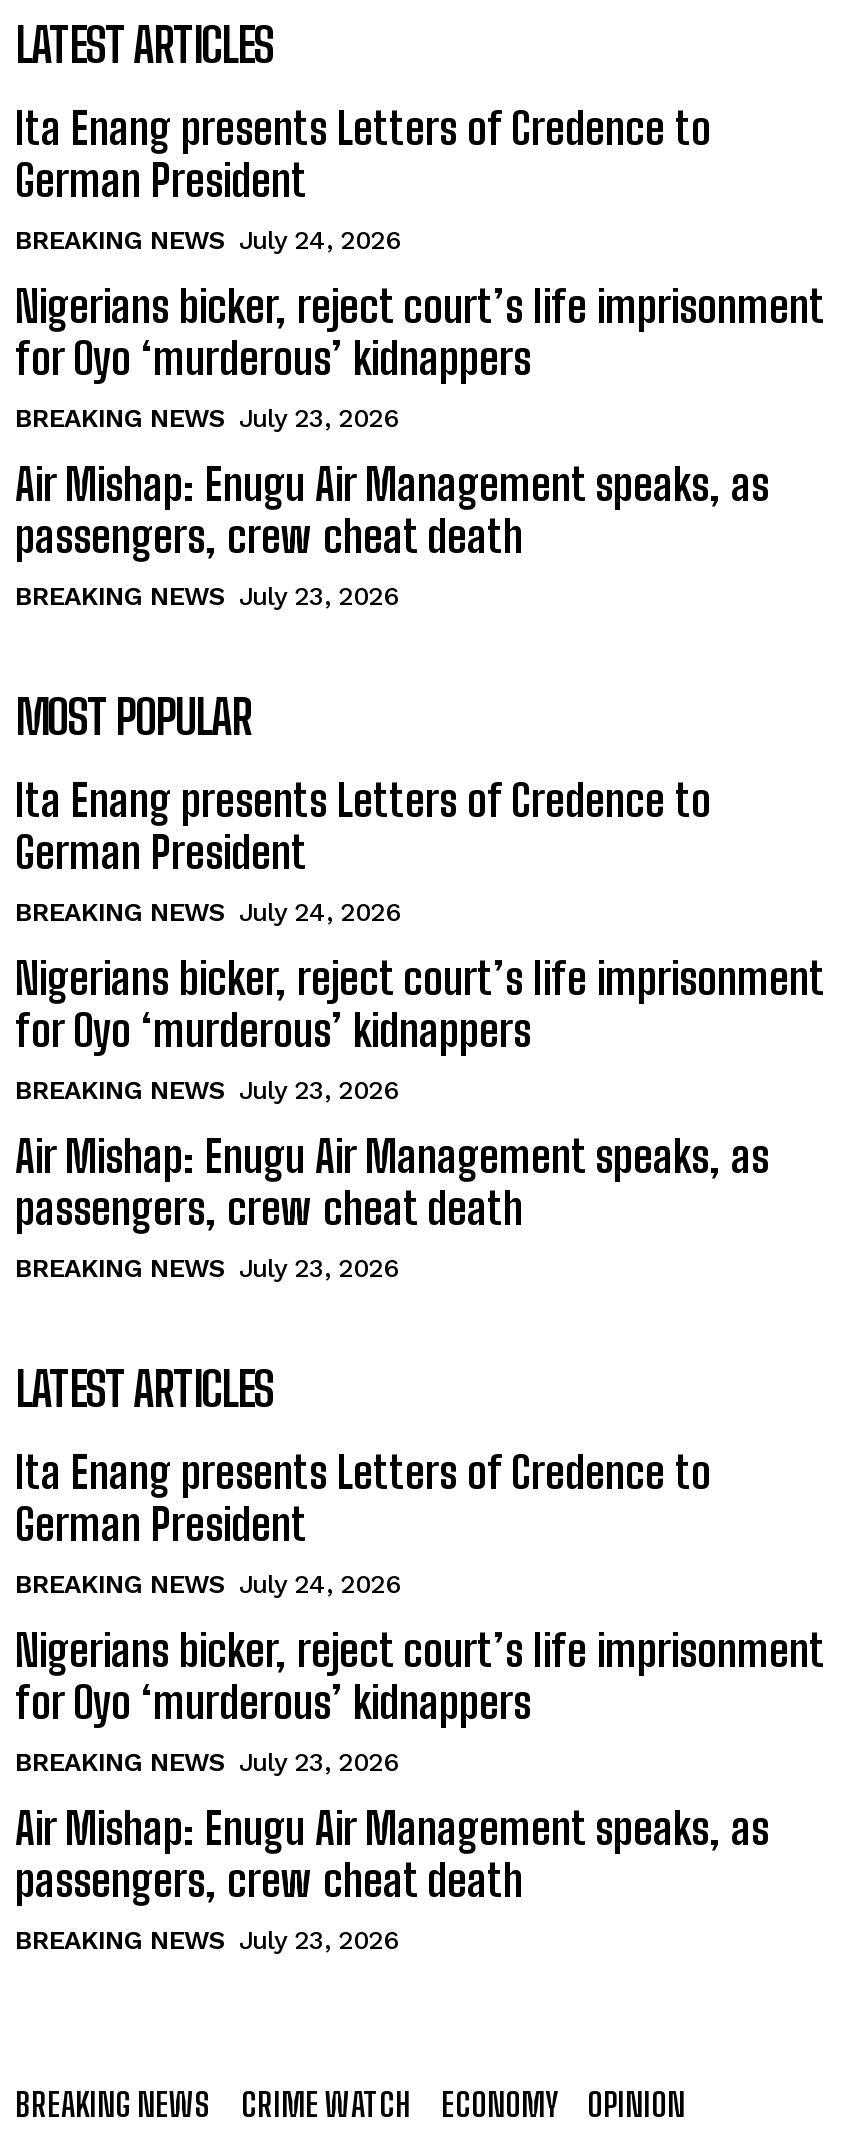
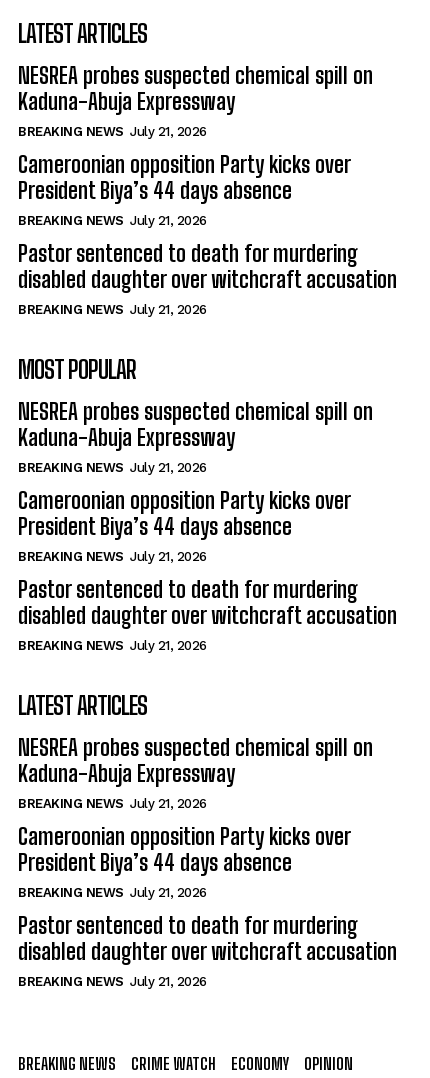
[15,100,825,610] Ita Enang presents Letters of Credence to | German President | BREAKING NEWS July 24, 2026 | Nigerians bicker, reject court’s life imprisonment | for Oyo ‘murderous’ kidnappers | BREAKING NEWS July 23, 2026 | Air Mishap: Enugu Air Management speaks, as | passengers, crew cheat death | BREAKING NEWS July 23, 2026 -> [18,62,402,317] NESREA probes suspected chemical spill on | Kaduna-Abuja Expressway | BREAKING NEWS July 21, 2026 | Cameroonian opposition Party kicks over | President Biya’s 44 days absence | BREAKING NEWS July 21, 2026 | Pastor sentenced to death for murdering | disabled daughter over witchcraft accusation | BREAKING NEWS July 21, 2026
[15,772,825,1282] Ita Enang presents Letters of Credence to | German President | BREAKING NEWS July 24, 2026 | Nigerians bicker, reject court’s life imprisonment | for Oyo ‘murderous’ kidnappers | BREAKING NEWS July 23, 2026 | Air Mishap: Enugu Air Management speaks, as | passengers, crew cheat death | BREAKING NEWS July 23, 2026 -> [18,398,402,653] NESREA probes suspected chemical spill on | Kaduna-Abuja Expressway | BREAKING NEWS July 21, 2026 | Cameroonian opposition Party kicks over | President Biya’s 44 days absence | BREAKING NEWS July 21, 2026 | Pastor sentenced to death for murdering | disabled daughter over witchcraft accusation | BREAKING NEWS July 21, 2026
[15,1444,825,1954] Ita Enang presents Letters of Credence to | German President | BREAKING NEWS July 24, 2026 | Nigerians bicker, reject court’s life imprisonment | for Oyo ‘murderous’ kidnappers | BREAKING NEWS July 23, 2026 | Air Mishap: Enugu Air Management speaks, as | passengers, crew cheat death | BREAKING NEWS July 23, 2026 -> [18,734,402,989] NESREA probes suspected chemical spill on | Kaduna-Abuja Expressway | BREAKING NEWS July 21, 2026 | Cameroonian opposition Party kicks over | President Biya’s 44 days absence | BREAKING NEWS July 21, 2026 | Pastor sentenced to death for murdering | disabled daughter over witchcraft accusation | BREAKING NEWS July 21, 2026

